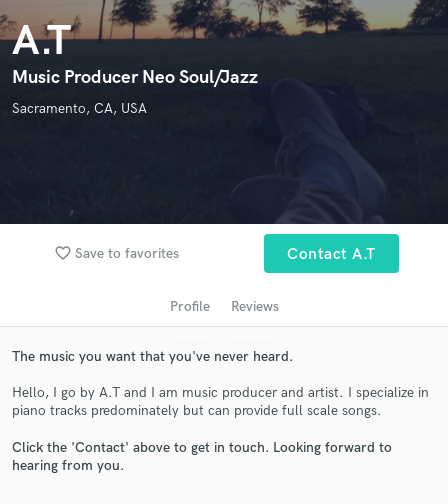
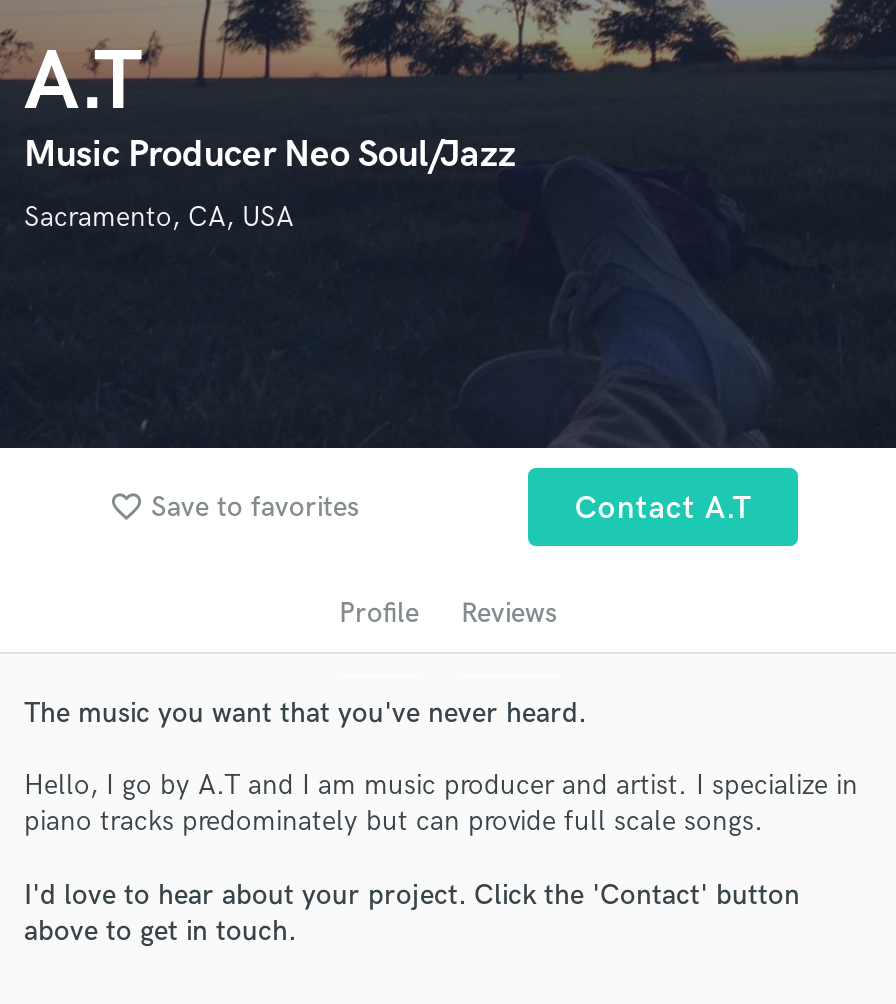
[12,439,392,474] Click the 'Contact' above to get in touch. Looking forward to | hearing from you. -> [24,877,800,947] I'd love to hear about your project. Click the 'Contact' button | above to get in touch.

